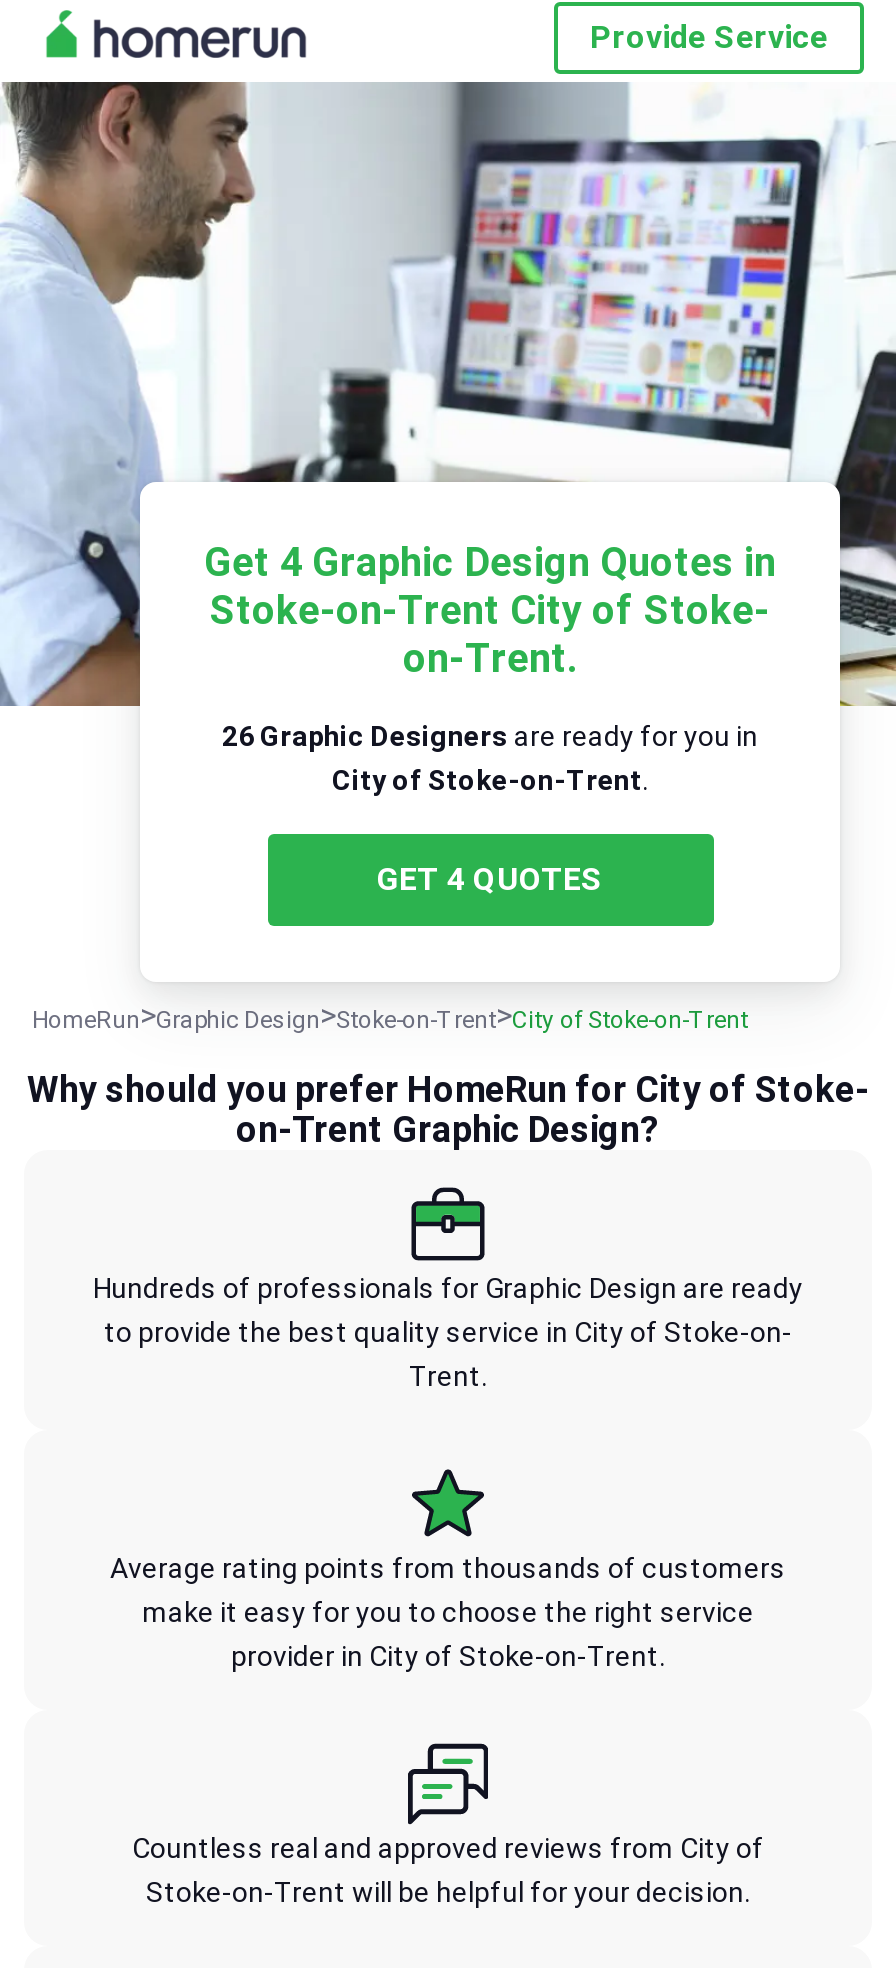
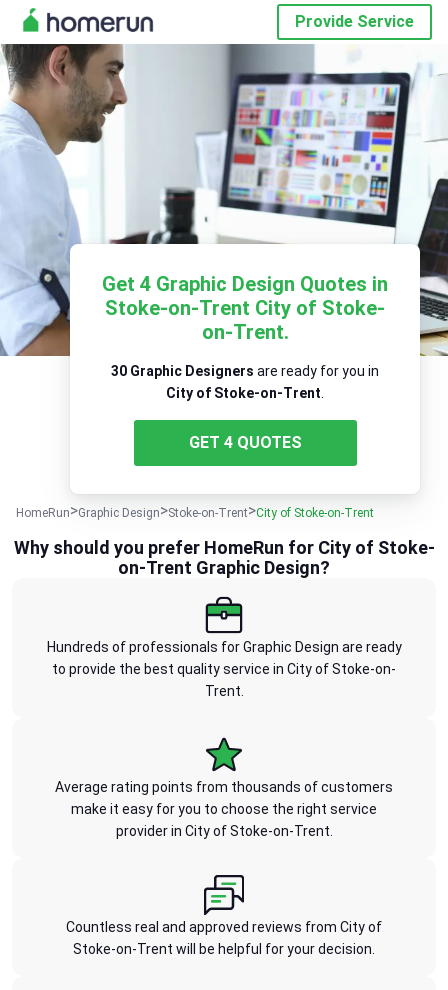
[222,721,758,753] 26 Graphic Designers are ready for you in -> [111,363,379,379] 30 Graphic Designers are ready for you in

